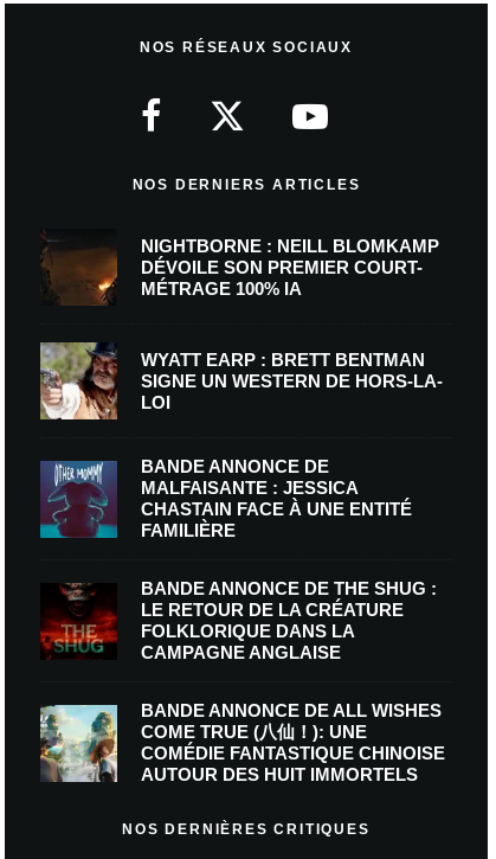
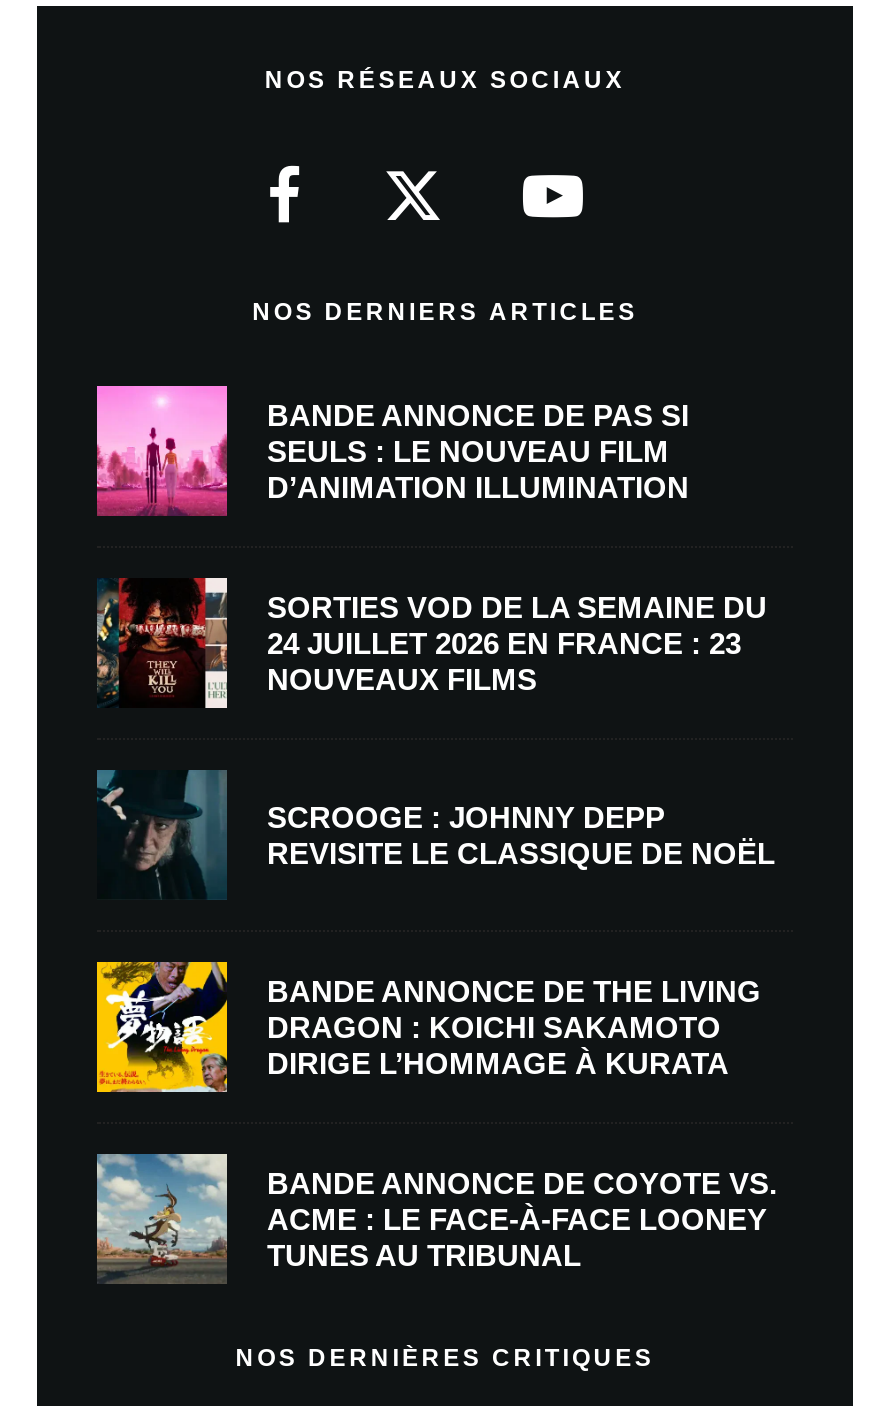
[40,235,439,306] [image] | NIGHTBORNE : NEILL BLOMKAMP | DÉVOILE SON PREMIER COURT- | MÉTRAGE 100% IA -> [95,384,689,518] [image] | BANDE ANNONCE DE PAS SI | SEULS : LE NOUVEAU FILM | D’ANIMATION ILLUMINATION
[39,341,443,421] [image] | WYATT EARP : BRETT BENTMAN | SIGNE UN WESTERN DE HORS-LA- | LOI -> [97,576,767,710] [image] | SORTIES VOD DE LA SEMAINE DU | 24 JUILLET 2026 EN FRANCE : 23 | NOUVEAUX FILMS
[39,456,412,540] [image] | BANDE ANNONCE DE | MALFAISANTE : JESSICA | CHASTAIN FACE À UNE ENTITÉ | FAMILIÈRE -> [97,768,775,898] [image] | SCROOGE : JOHNNY DEPP | REVISITE LE CLASSIQUE DE NOËL
[40,578,437,662] [image] | BANDE ANNONCE DE THE SHUG : | LE RETOUR DE LA CRÉATURE | FOLKLORIQUE DANS LA | CAMPAGNE ANGLAISE -> [95,960,761,1094] [image] | BANDE ANNONCE DE THE LIVING | DRAGON : KOICHI SAKAMOTO | DIRIGE L’HOMMAGE À KURATA
[40,700,445,784] [image] | BANDE ANNONCE DE ALL WISHES | COME TRUE (八仙！): UNE | COMÉDIE FANTASTIQUE CHINOISE | AUTOUR DES HUIT IMMORTELS -> [97,1152,777,1284] [image] | BANDE ANNONCE DE COYOTE VS. | ACME : LE FACE-À-FACE LOONEY | TUNES AU TRIBUNAL

